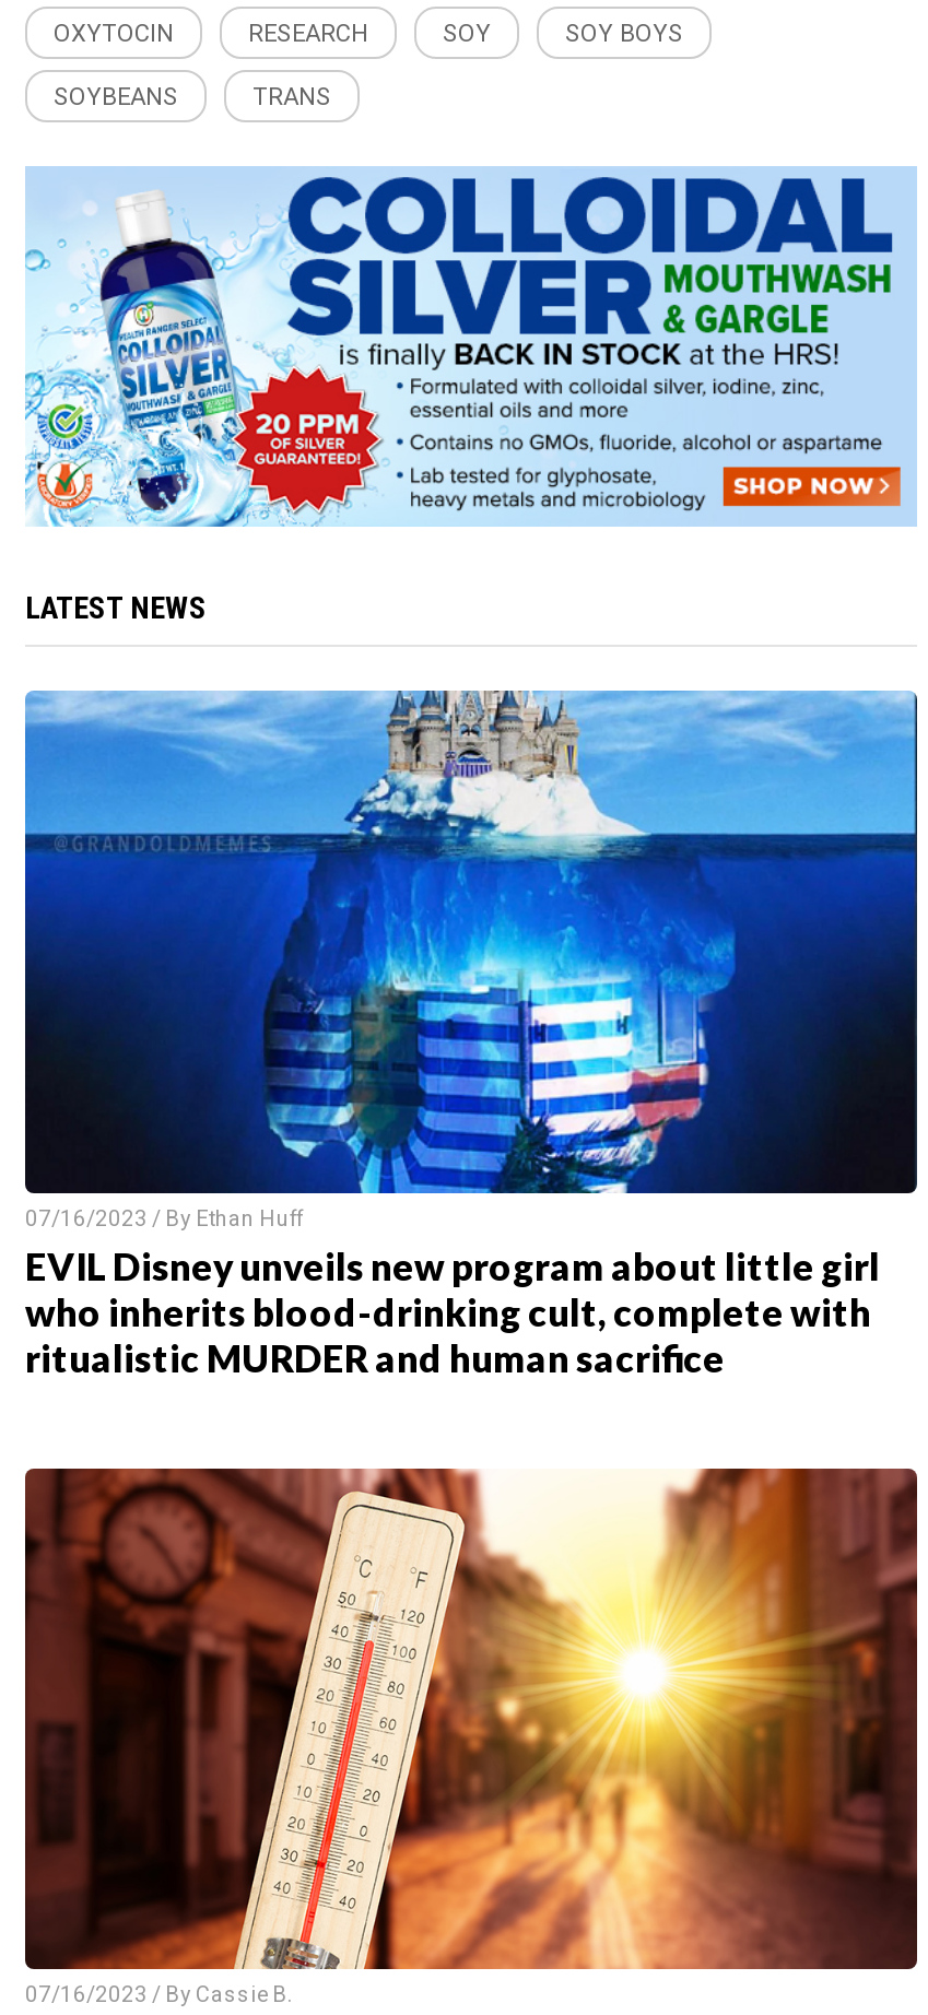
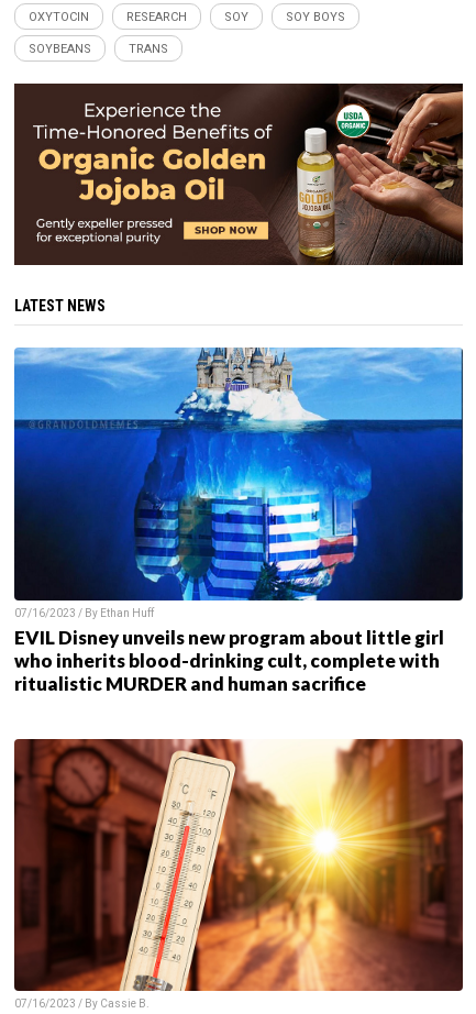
[23,166,917,529] [image] -> [13,82,464,266] [image]

